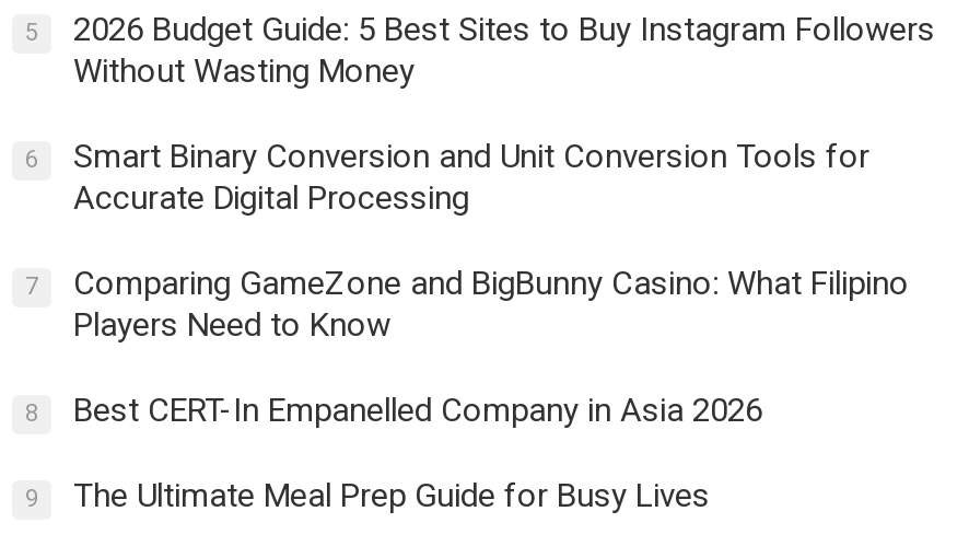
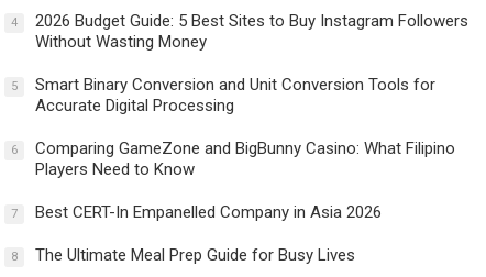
[25,10,935,49] 5 2026 Budget Guide: 5 Best Sites to Buy Instagram Followers -> [11,11,468,31] 4 2026 Budget Guide: 5 Best Sites to Buy Instagram Followers
[25,137,869,176] 6 Smart Binary Conversion and Unit Conversion Tools for -> [11,75,435,95] 5 Smart Binary Conversion and Unit Conversion Tools for
[25,264,909,303] 7 Comparing GameZone and BigBunny Casino: What Filipino -> [11,138,455,158] 6 Comparing GameZone and BigBunny Casino: What Filipino
[25,391,762,430] 8 Best CERT-In Empanelled Company in Asia 2026 -> [11,202,382,222] 7 Best CERT-In Empanelled Company in Asia 2026
[25,476,710,515] 9 The Ultimate Meal Prep Guide for Busy Lives -> [11,245,355,265] 8 The Ultimate Meal Prep Guide for Busy Lives

